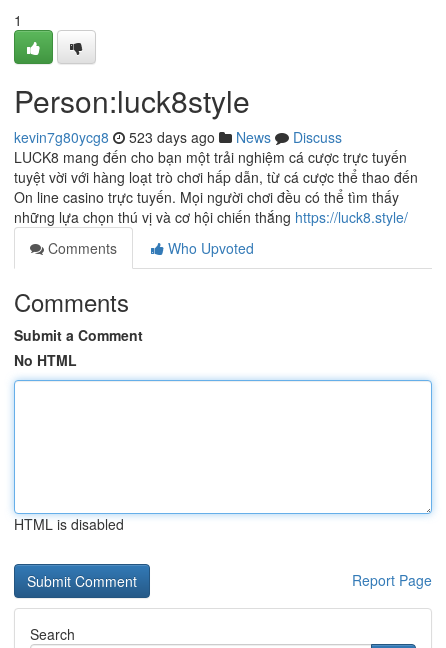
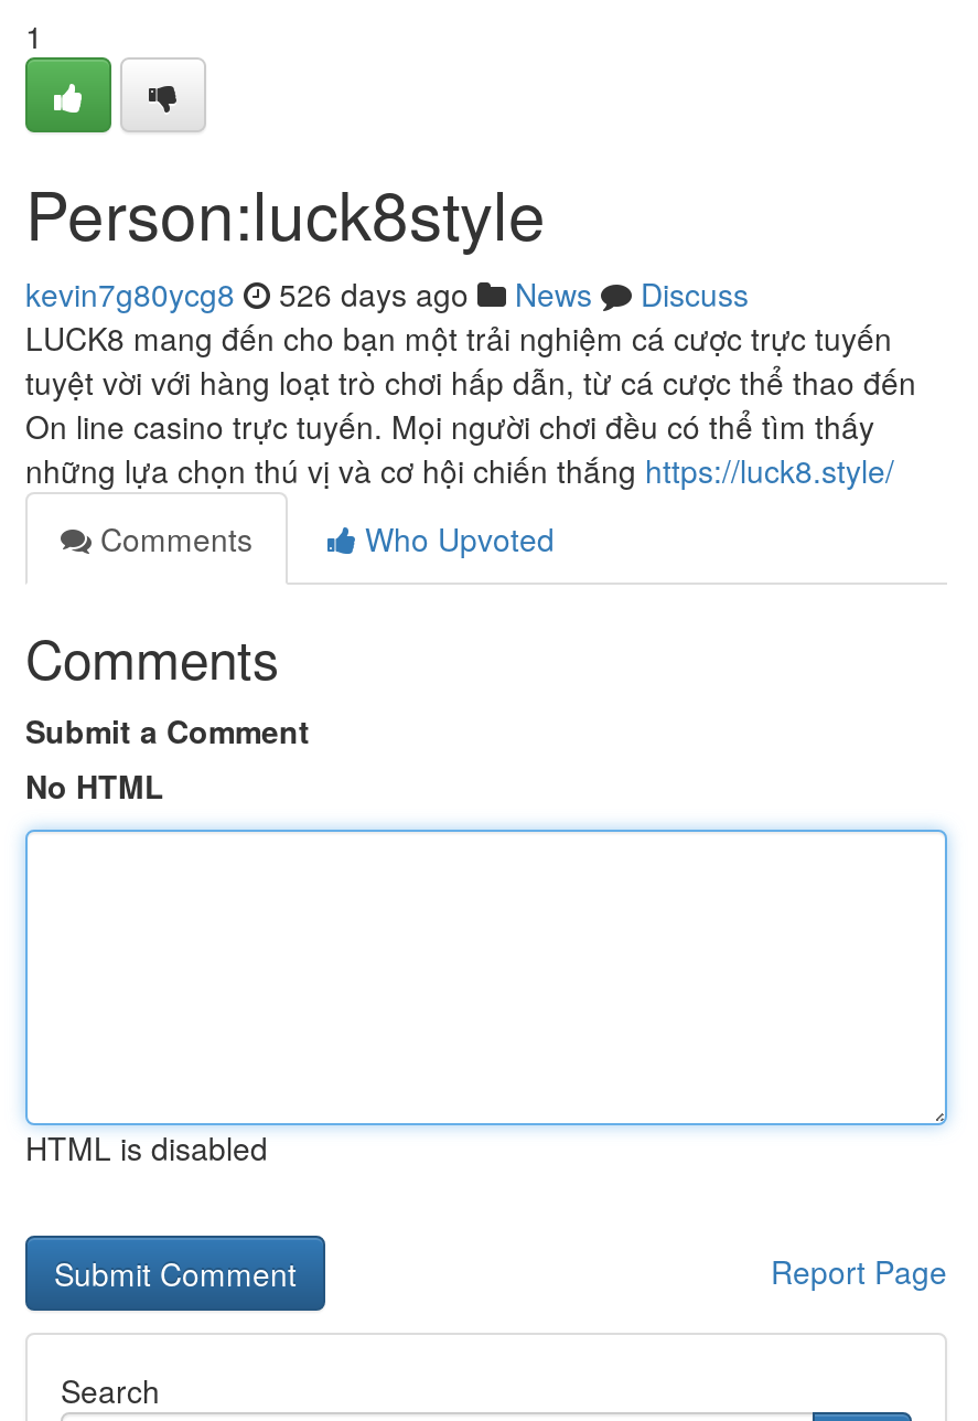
[14,127,342,147] kevin7g80ycg8 523 days ago News Discuss -> [25,271,749,316] kevin7g80ycg8 526 days ago News Discuss

